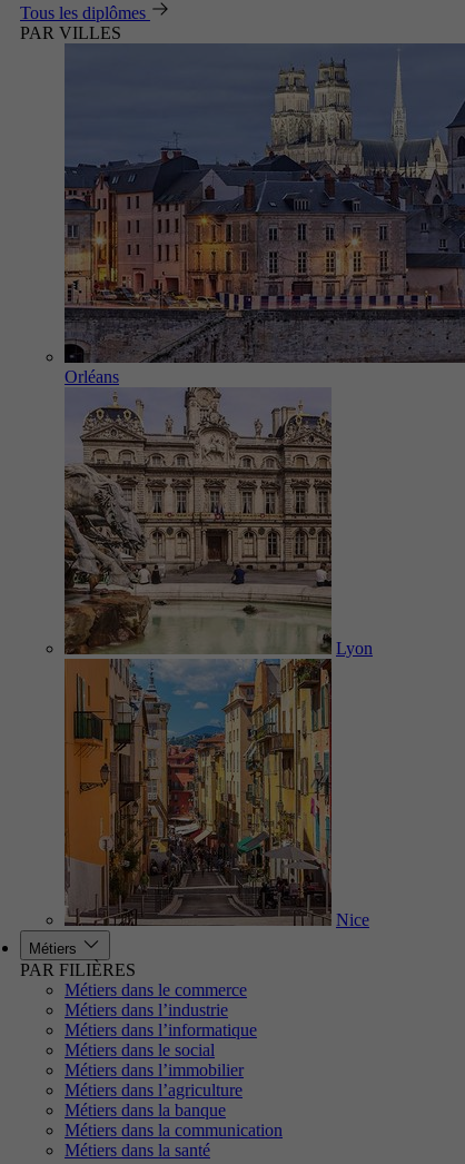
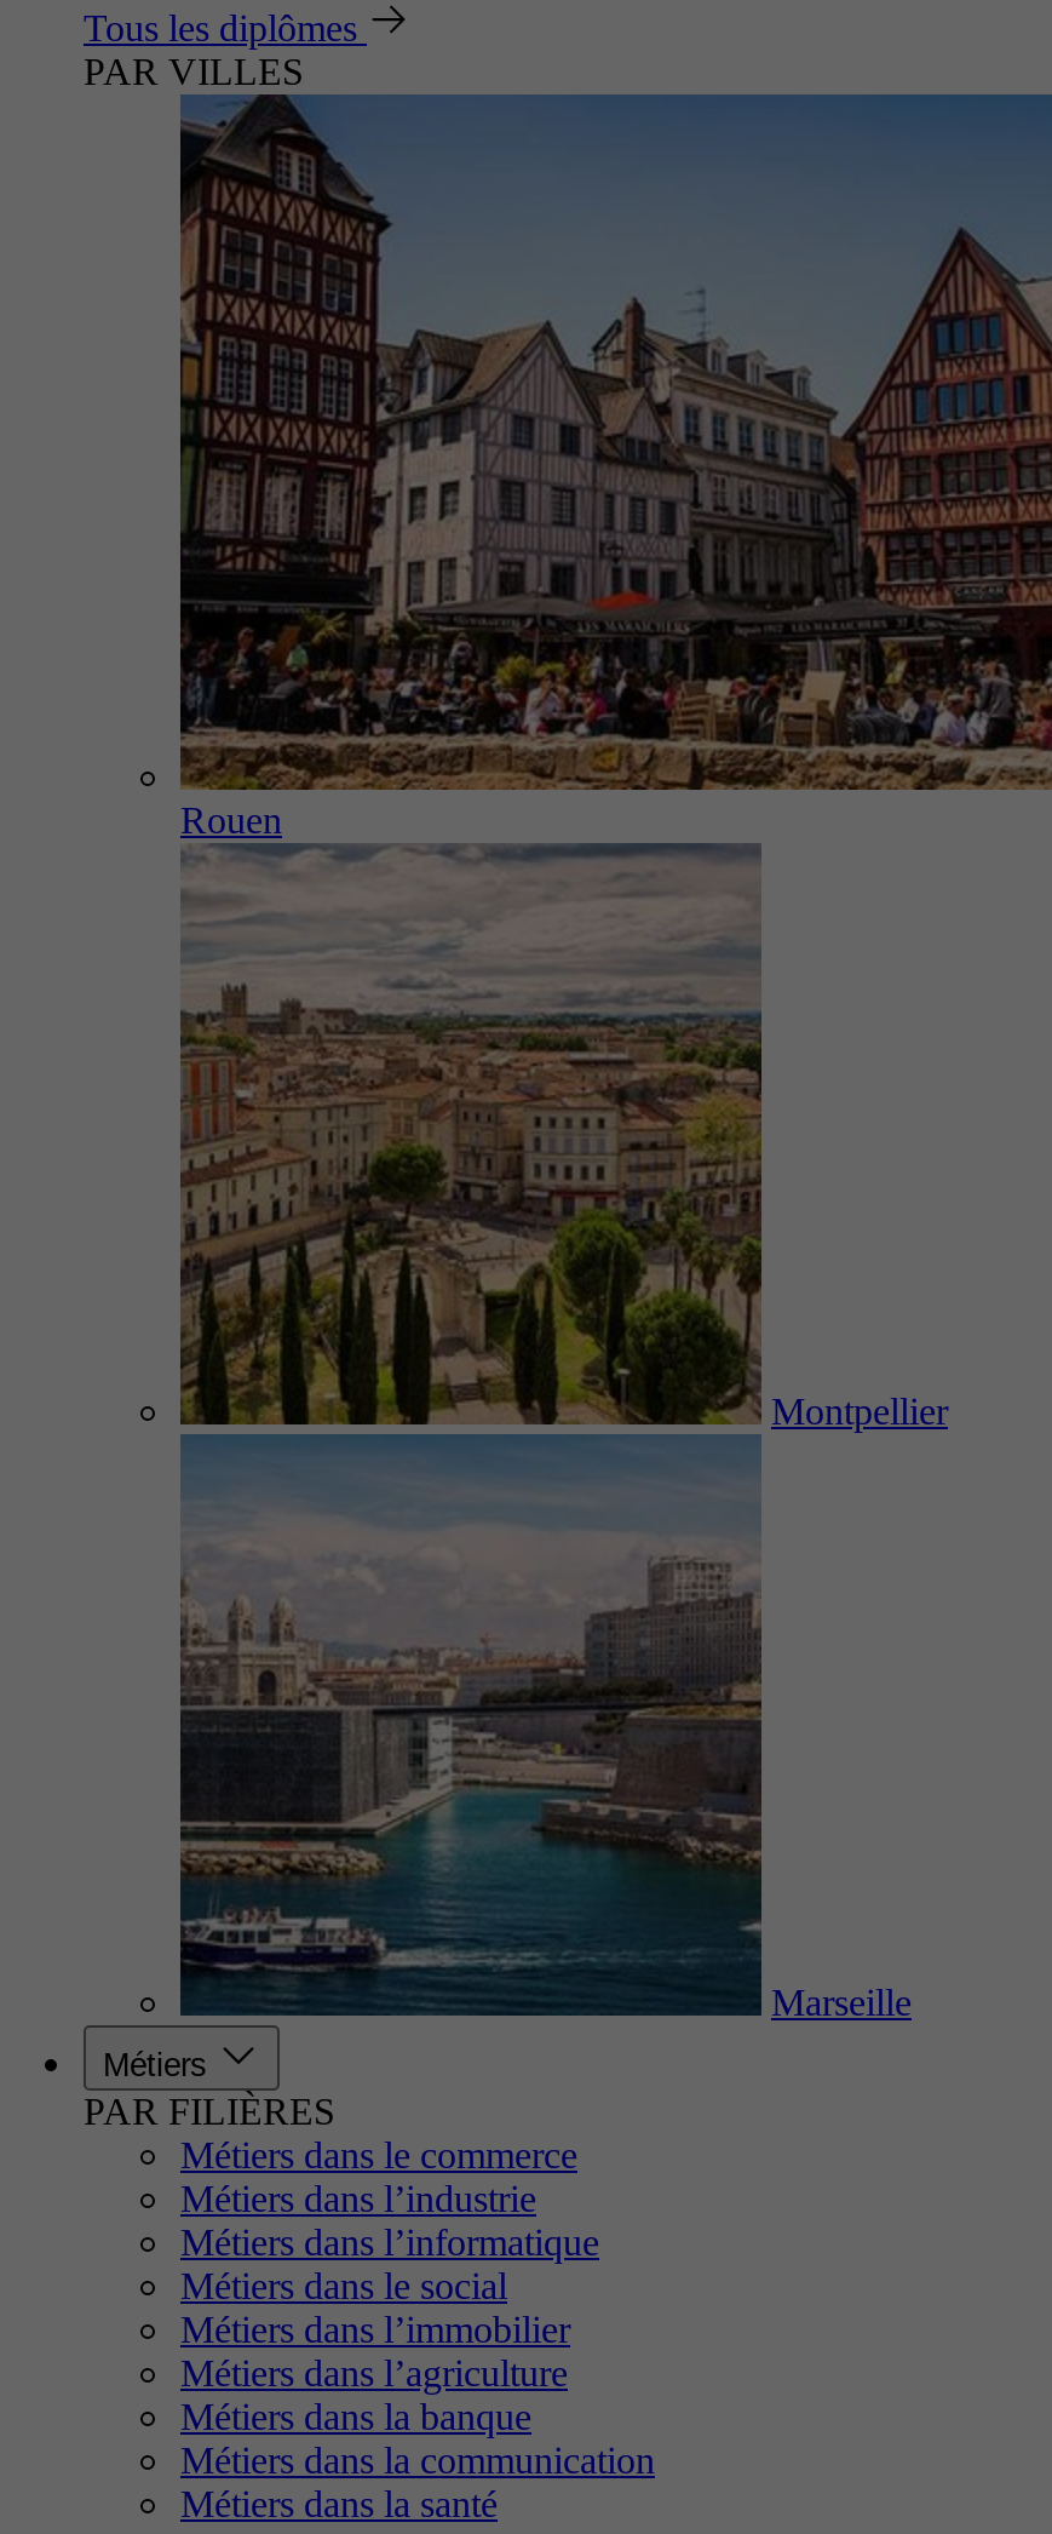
[63,43,462,386] [image] | Orléans -> [178,97,1045,841] [image] | Rouen
[63,387,373,927] [image] | Lyon -> [178,843,948,2018] [image] | Montpellier
[336,910,369,929] Nice -> [771,1982,912,2023] Marseille

